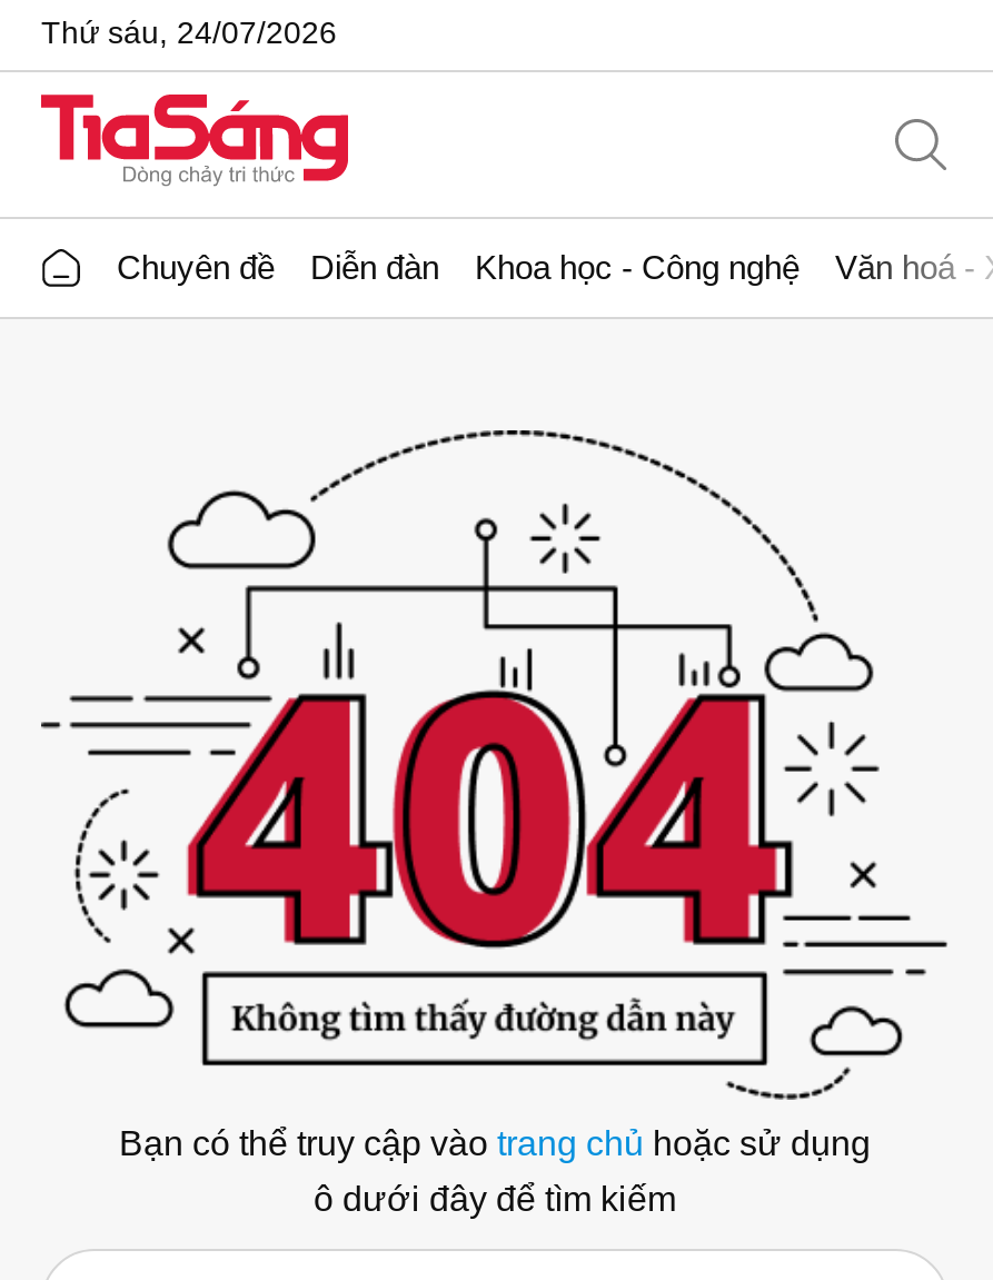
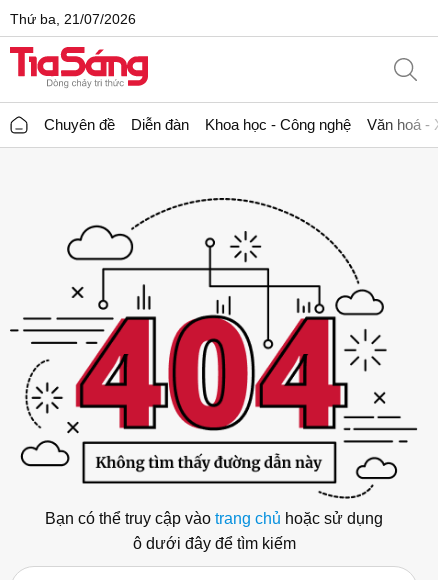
[41,13,337,49] Thứ sáu, 24/07/2026 -> [10,10,136,26] Thứ ba, 21/07/2026

